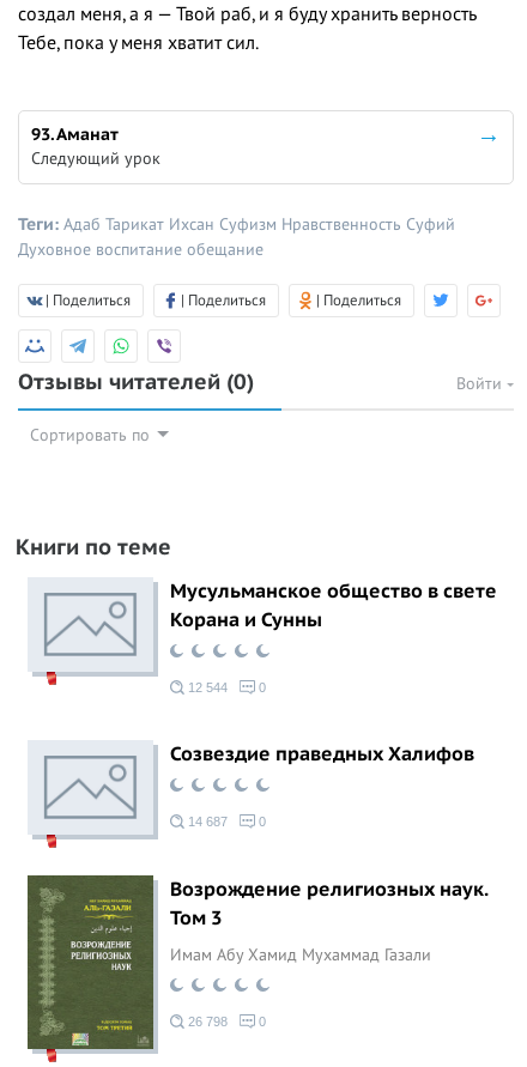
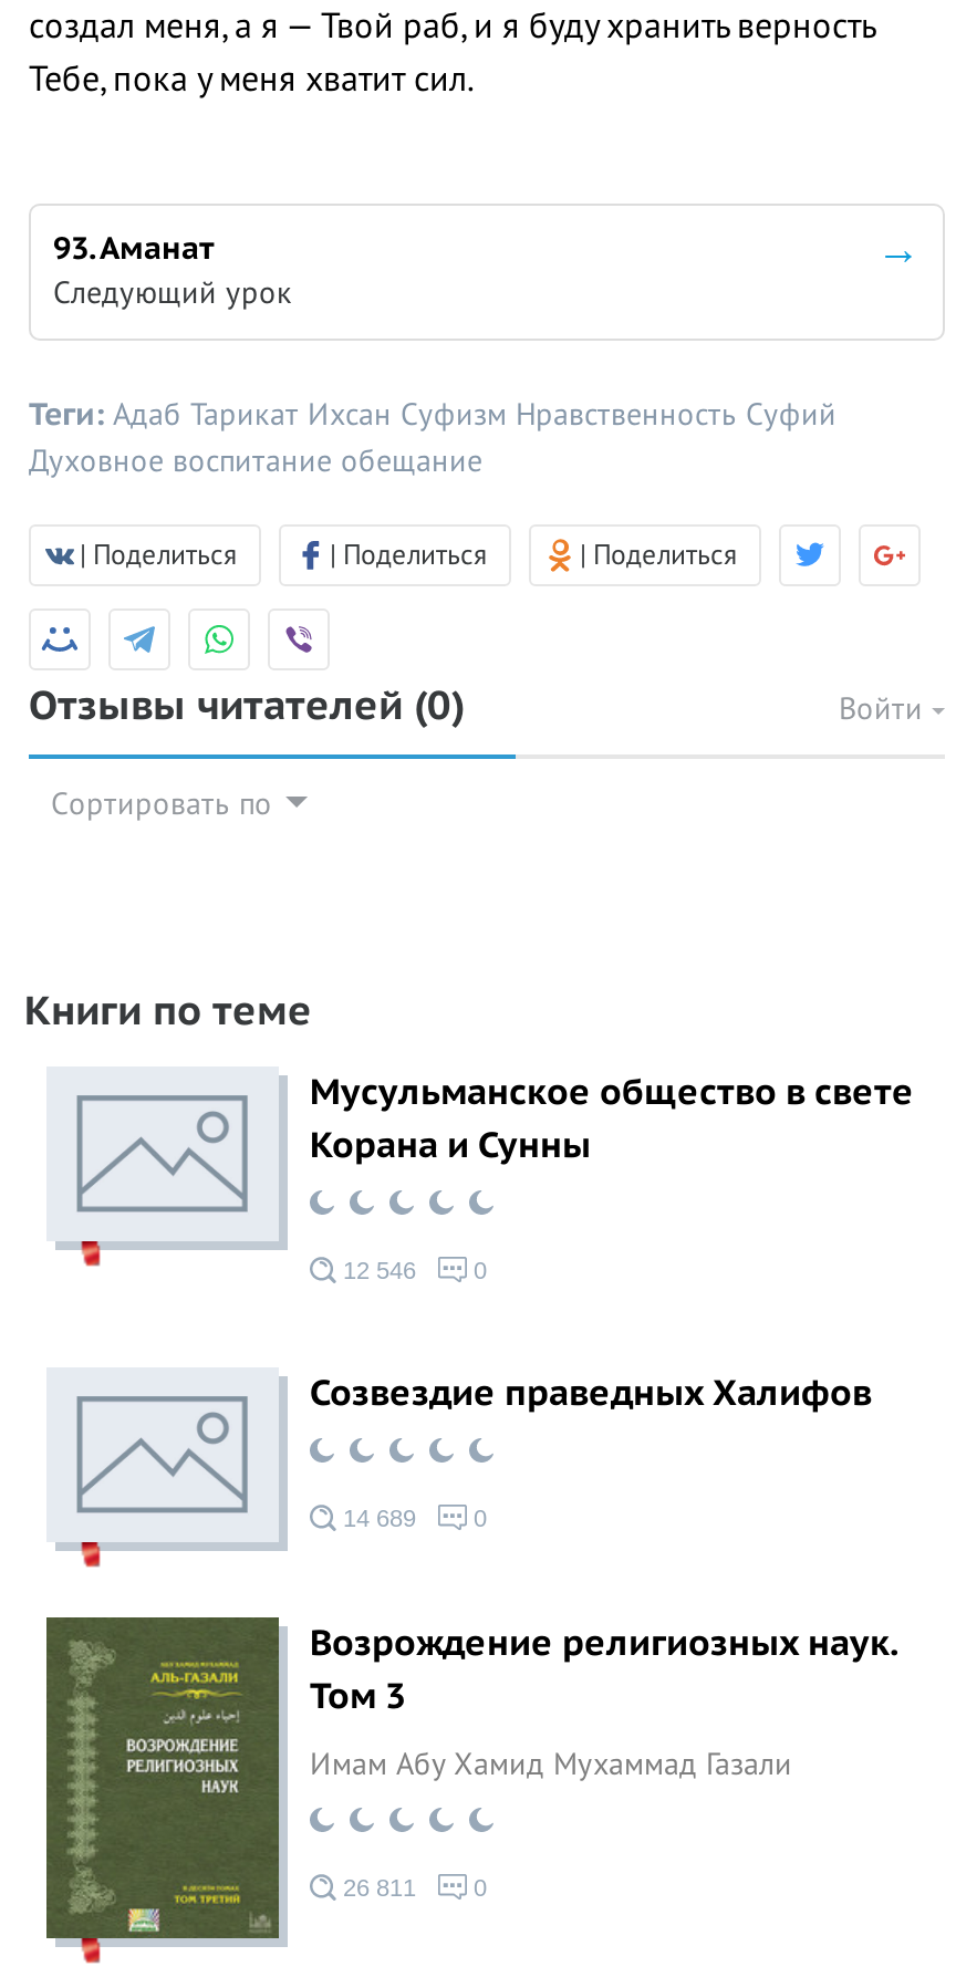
[184,680,228,694] 12 544 -> [336,1257,416,1283] 12 546
[184,814,228,829] 14 687 -> [336,1504,416,1531] 14 689
[184,1015,228,1029] 26 798 -> [336,1875,416,1901] 26 811

